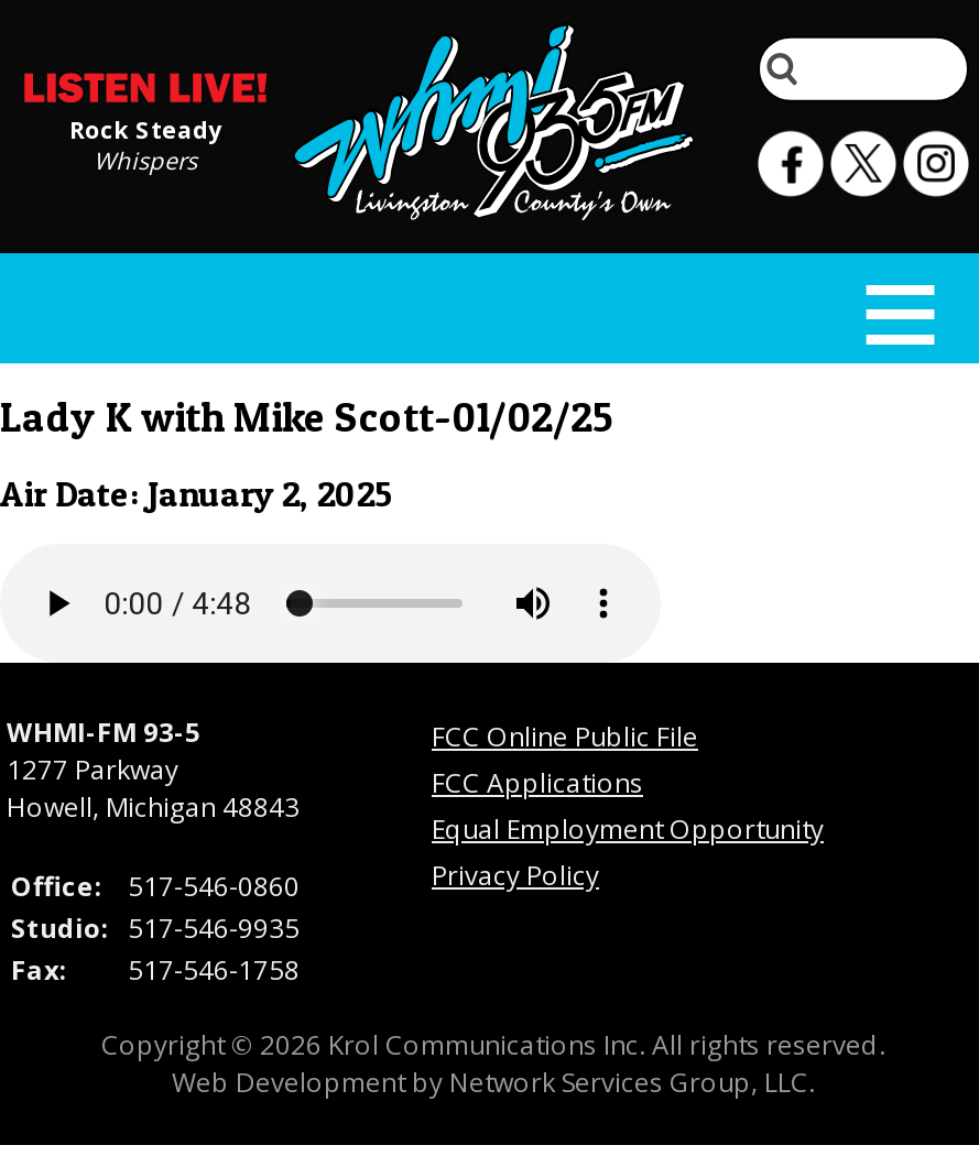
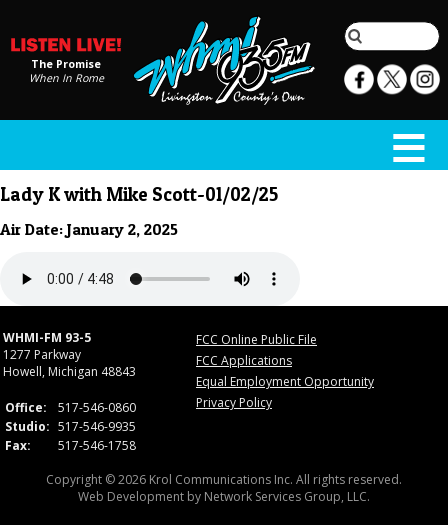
[69,114,221,176] Rock Steady | Whispers -> [28,57,103,85] The Promise | When In Rome

